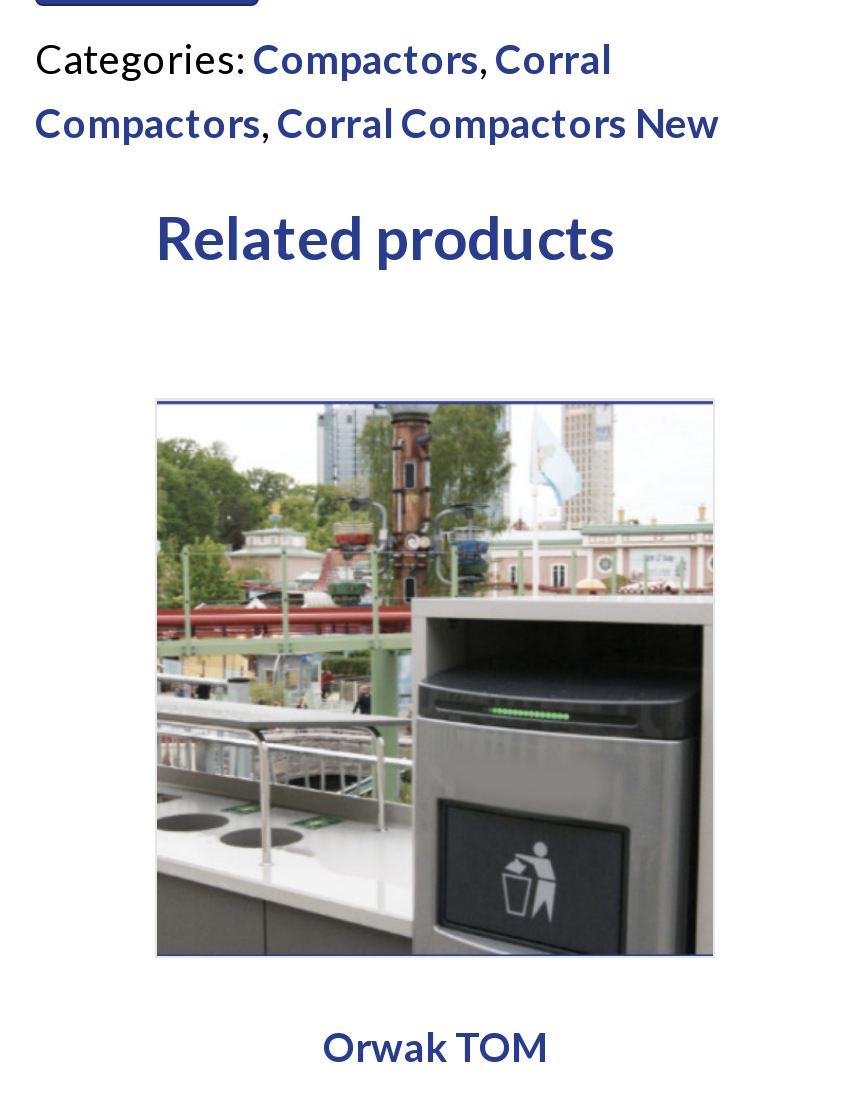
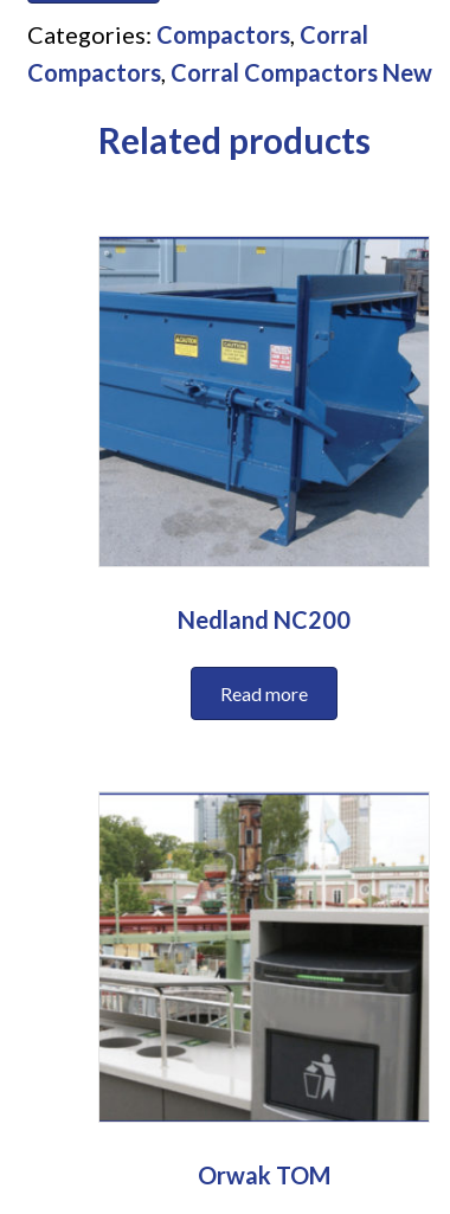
none -> [98,237,430,705] [image] | Nedland NC200 | Read more

